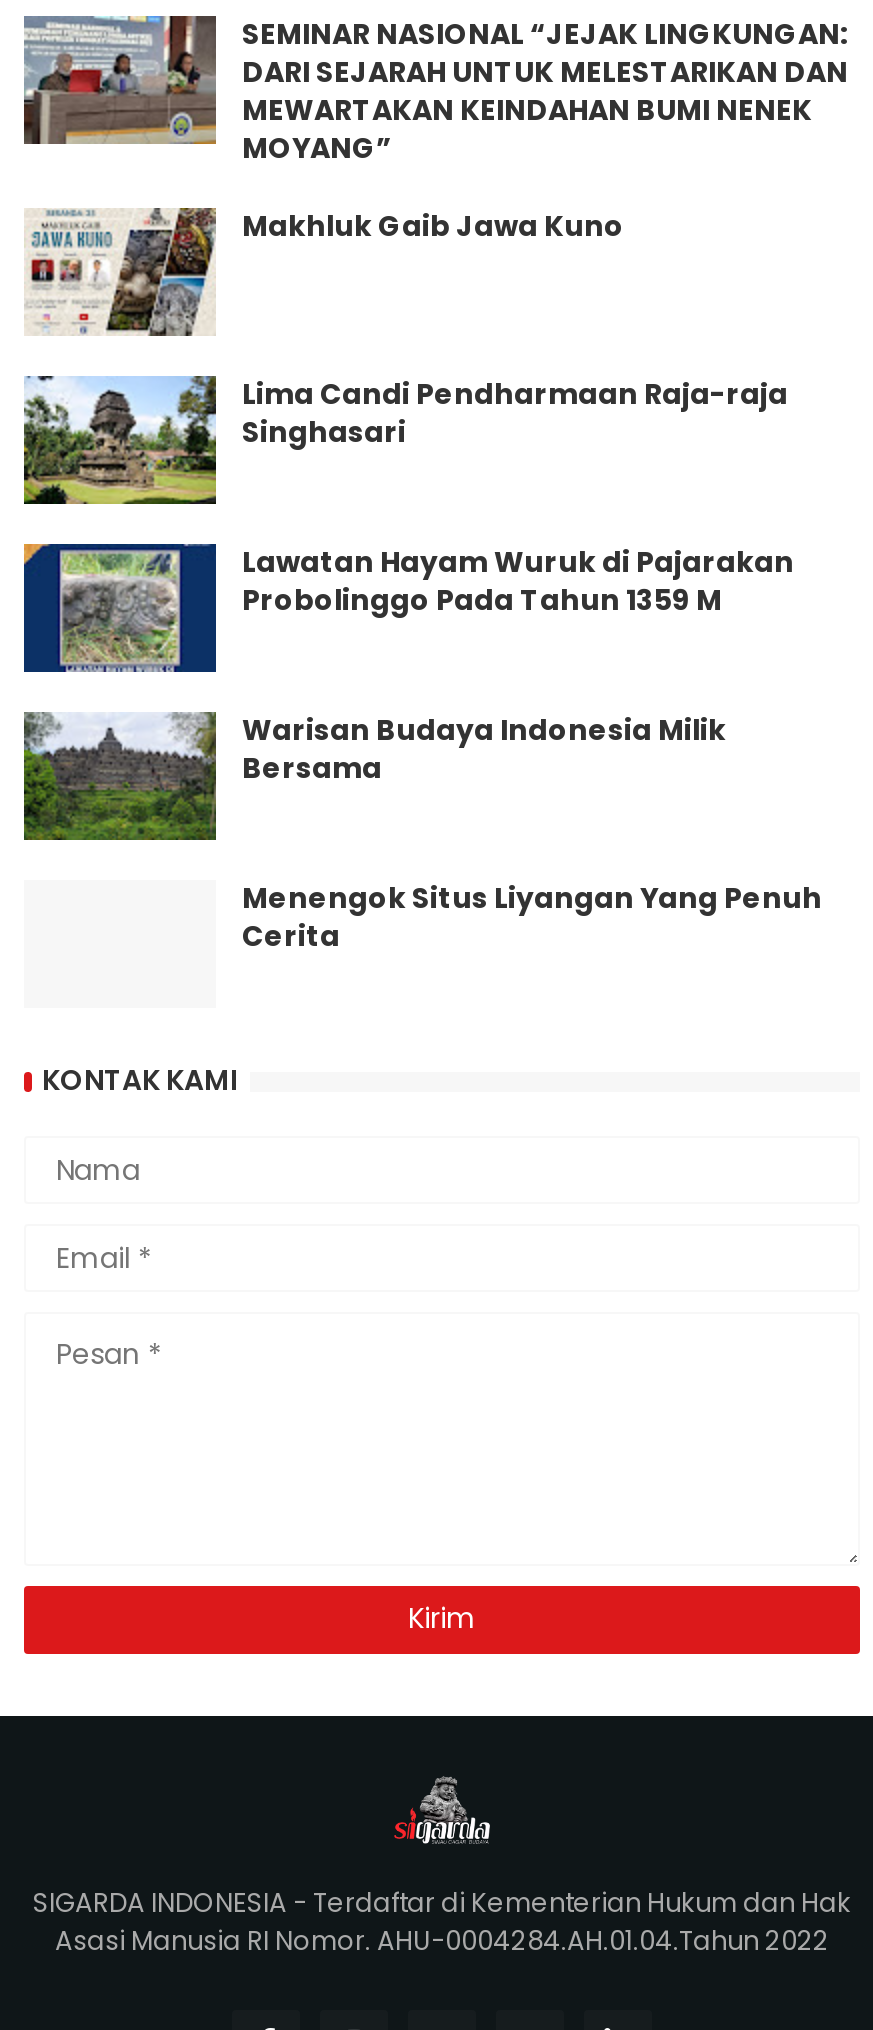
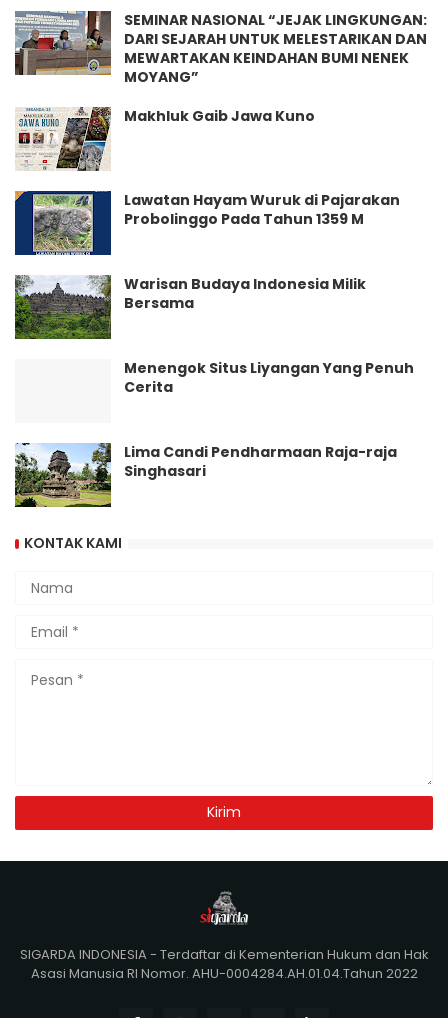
moved [22,374,788,506] -> [14,442,397,508]: [image] | Lima Candi Pendharmaan Raja-raja | Singhasari
moved [30,542,822,956] -> [18,190,414,397]: [image] | Lawatan Hayam Wuruk di Pajarakan | Probolinggo Pada Tahun 1359 M | Warisan Budaya Indonesia Milik | Bersama | Menengok Situs Liyangan Yang Penuh | Cerita

